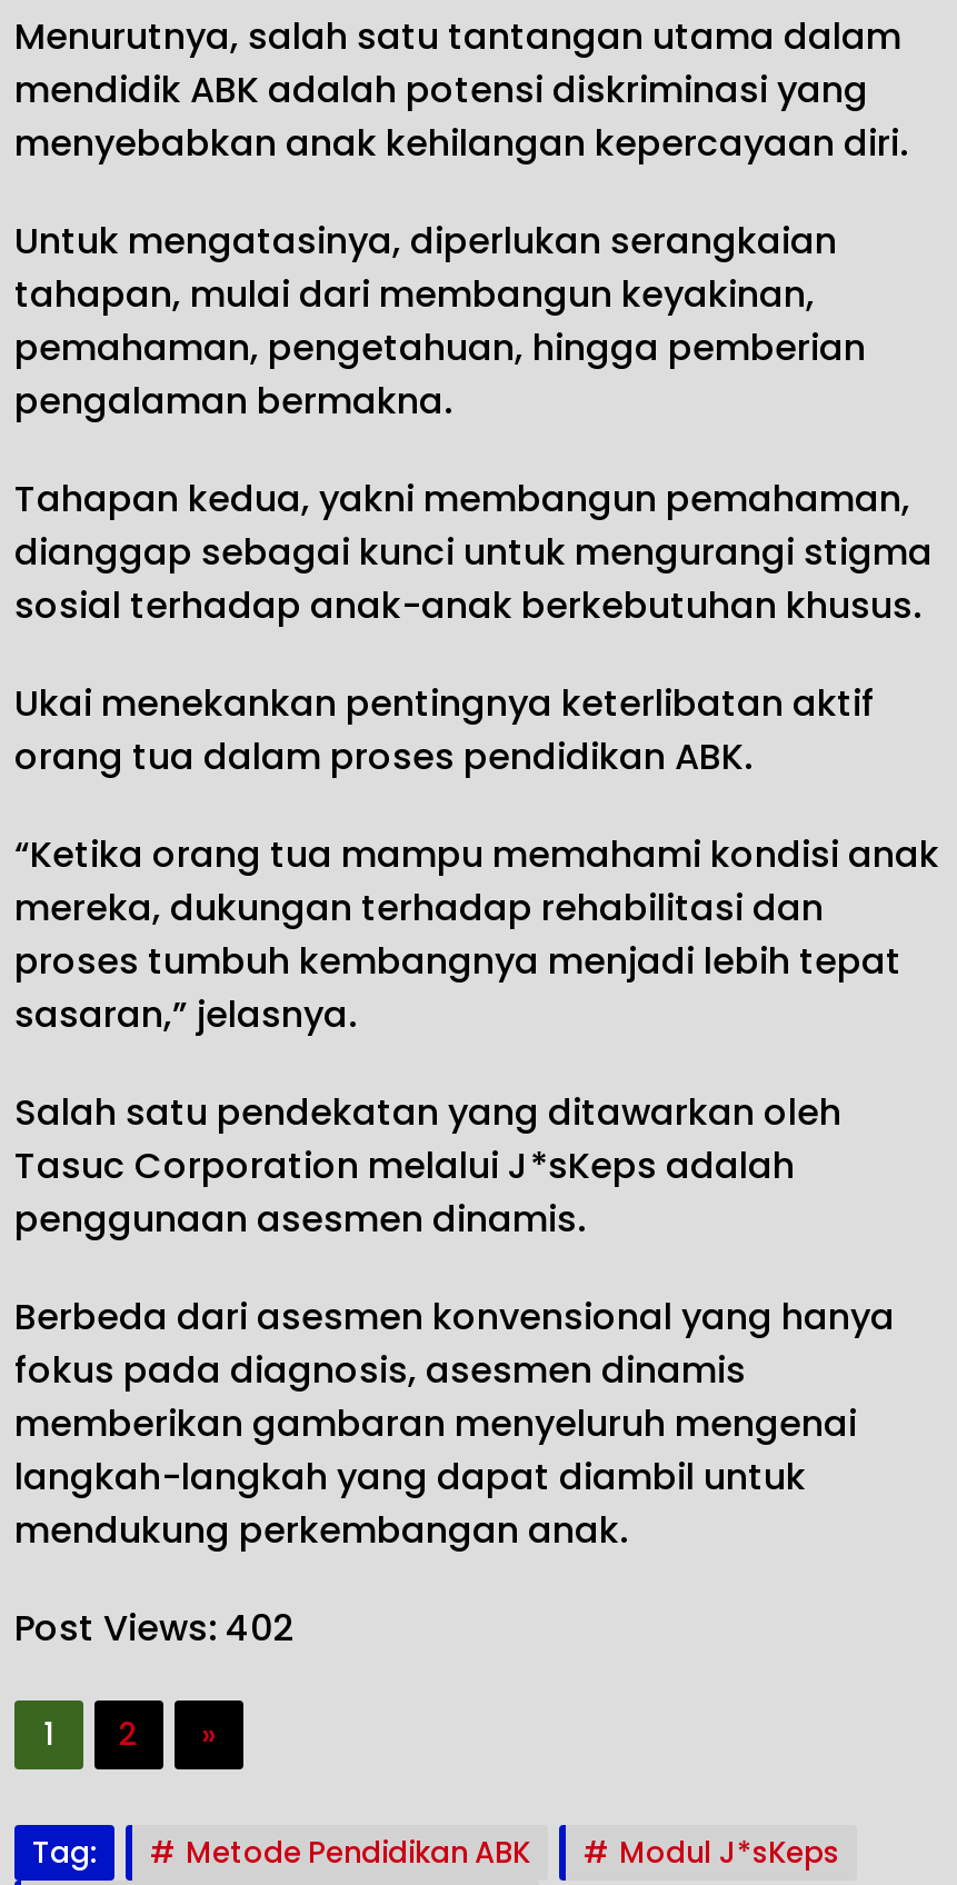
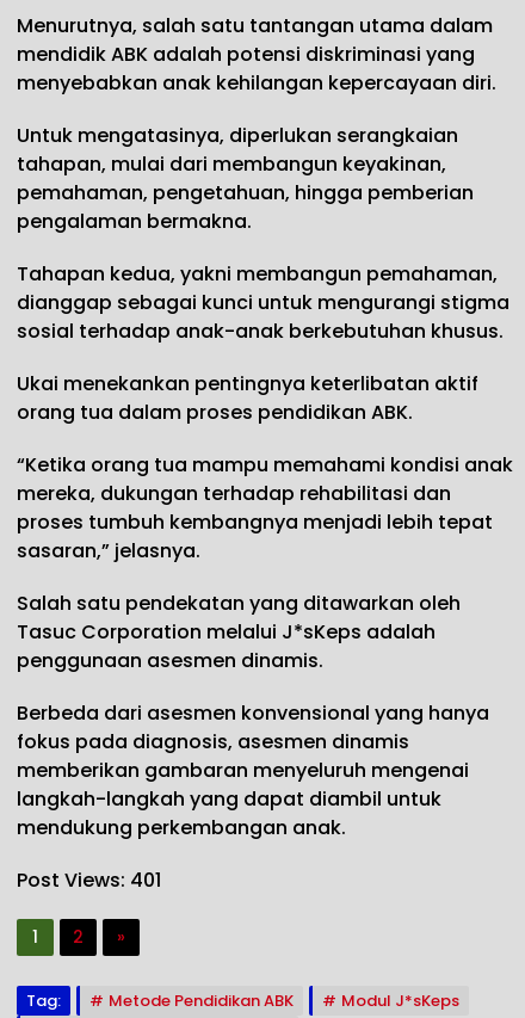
[14,1603,295,1654] Post Views: 402 -> [17,866,161,894] Post Views: 401

